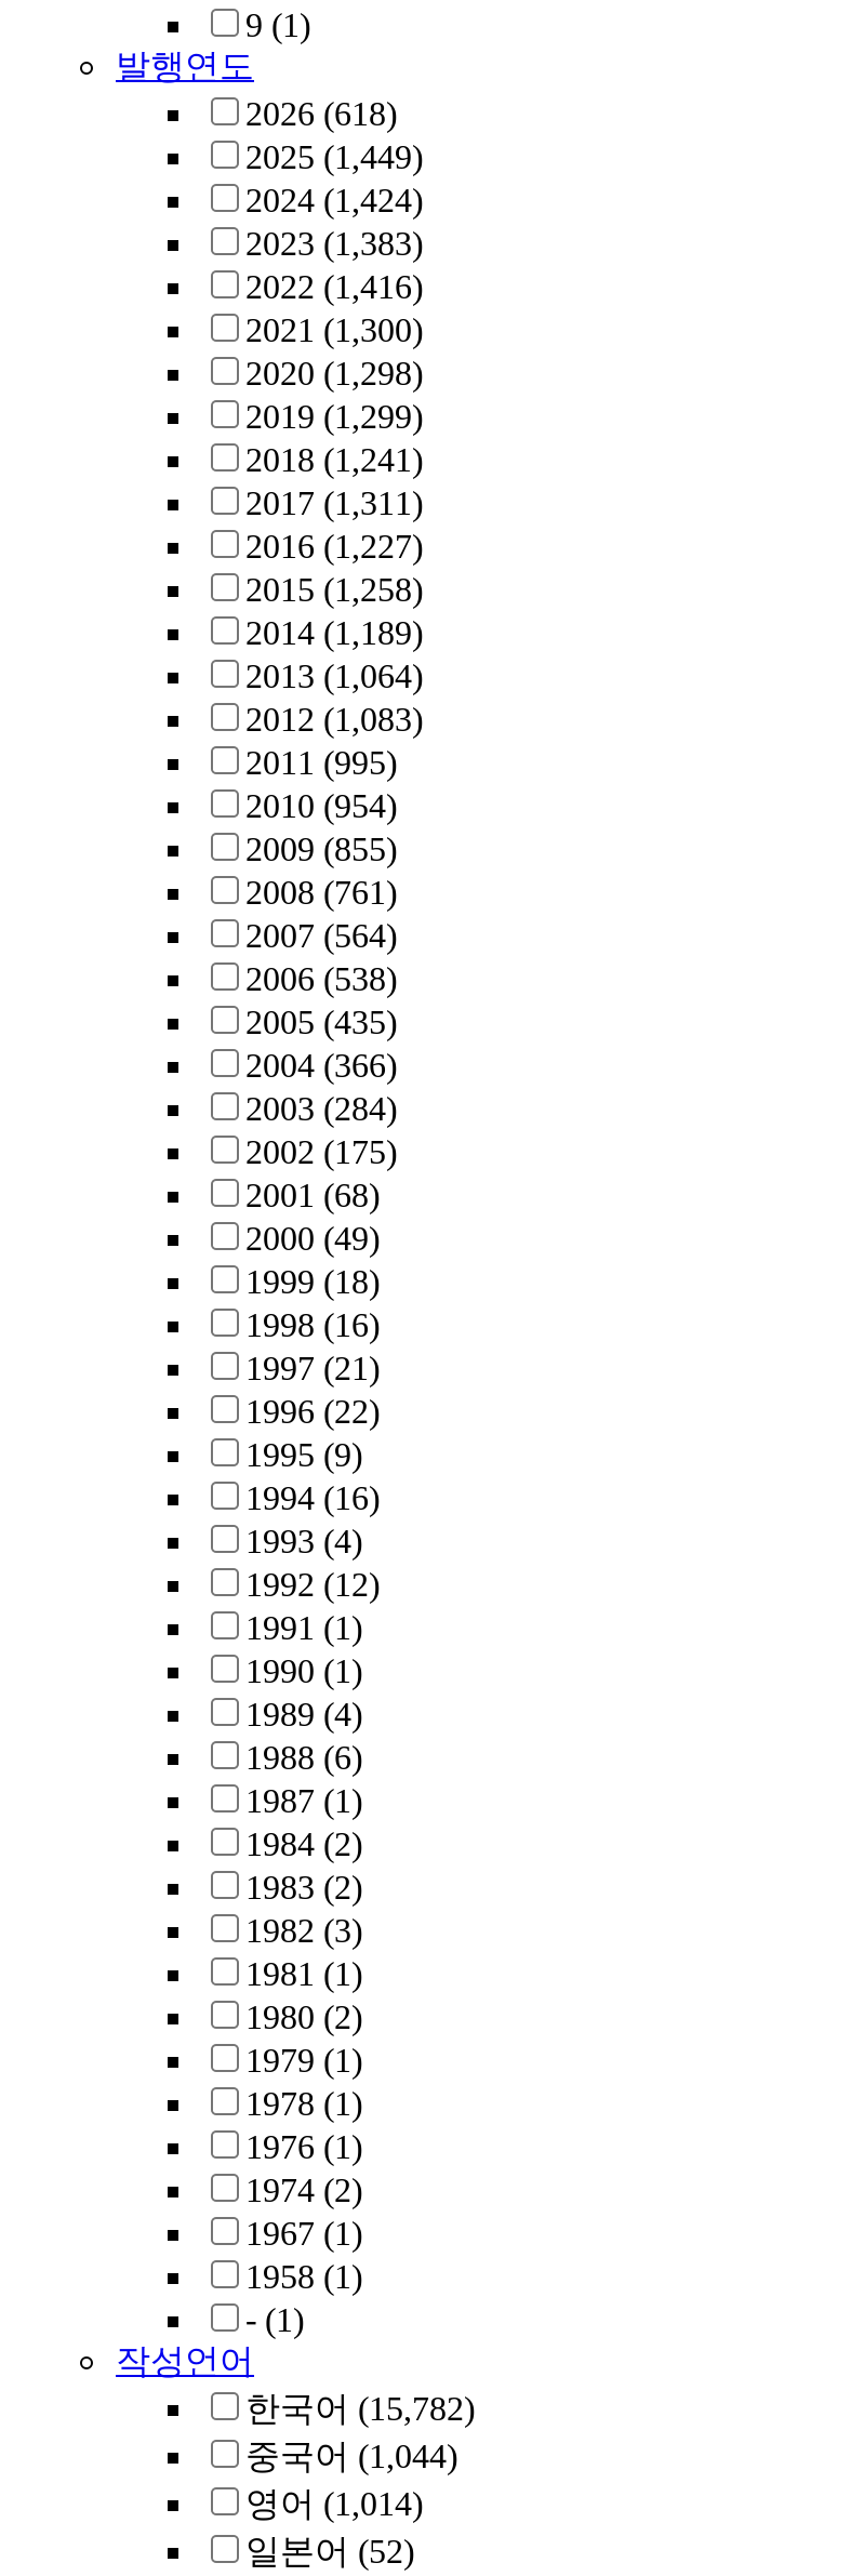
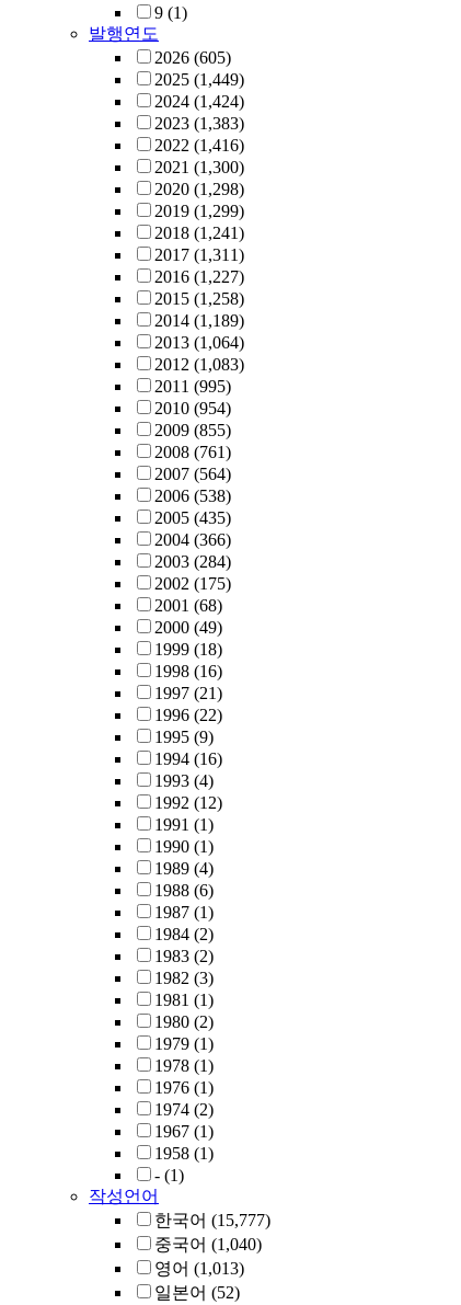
[245,95,397,132] 2026 (618) -> [154,48,231,67] 2026 (605)
[245,2390,475,2427] 한국어 (15,782) -> [154,1211,270,1229] 한국어 (15,777)
[245,2438,457,2474] 중국어 (1,044) -> [154,1235,262,1254] 중국어 (1,040)
[245,2485,423,2522] 영어 (1,014) -> [154,1259,244,1278] 영어 (1,013)

